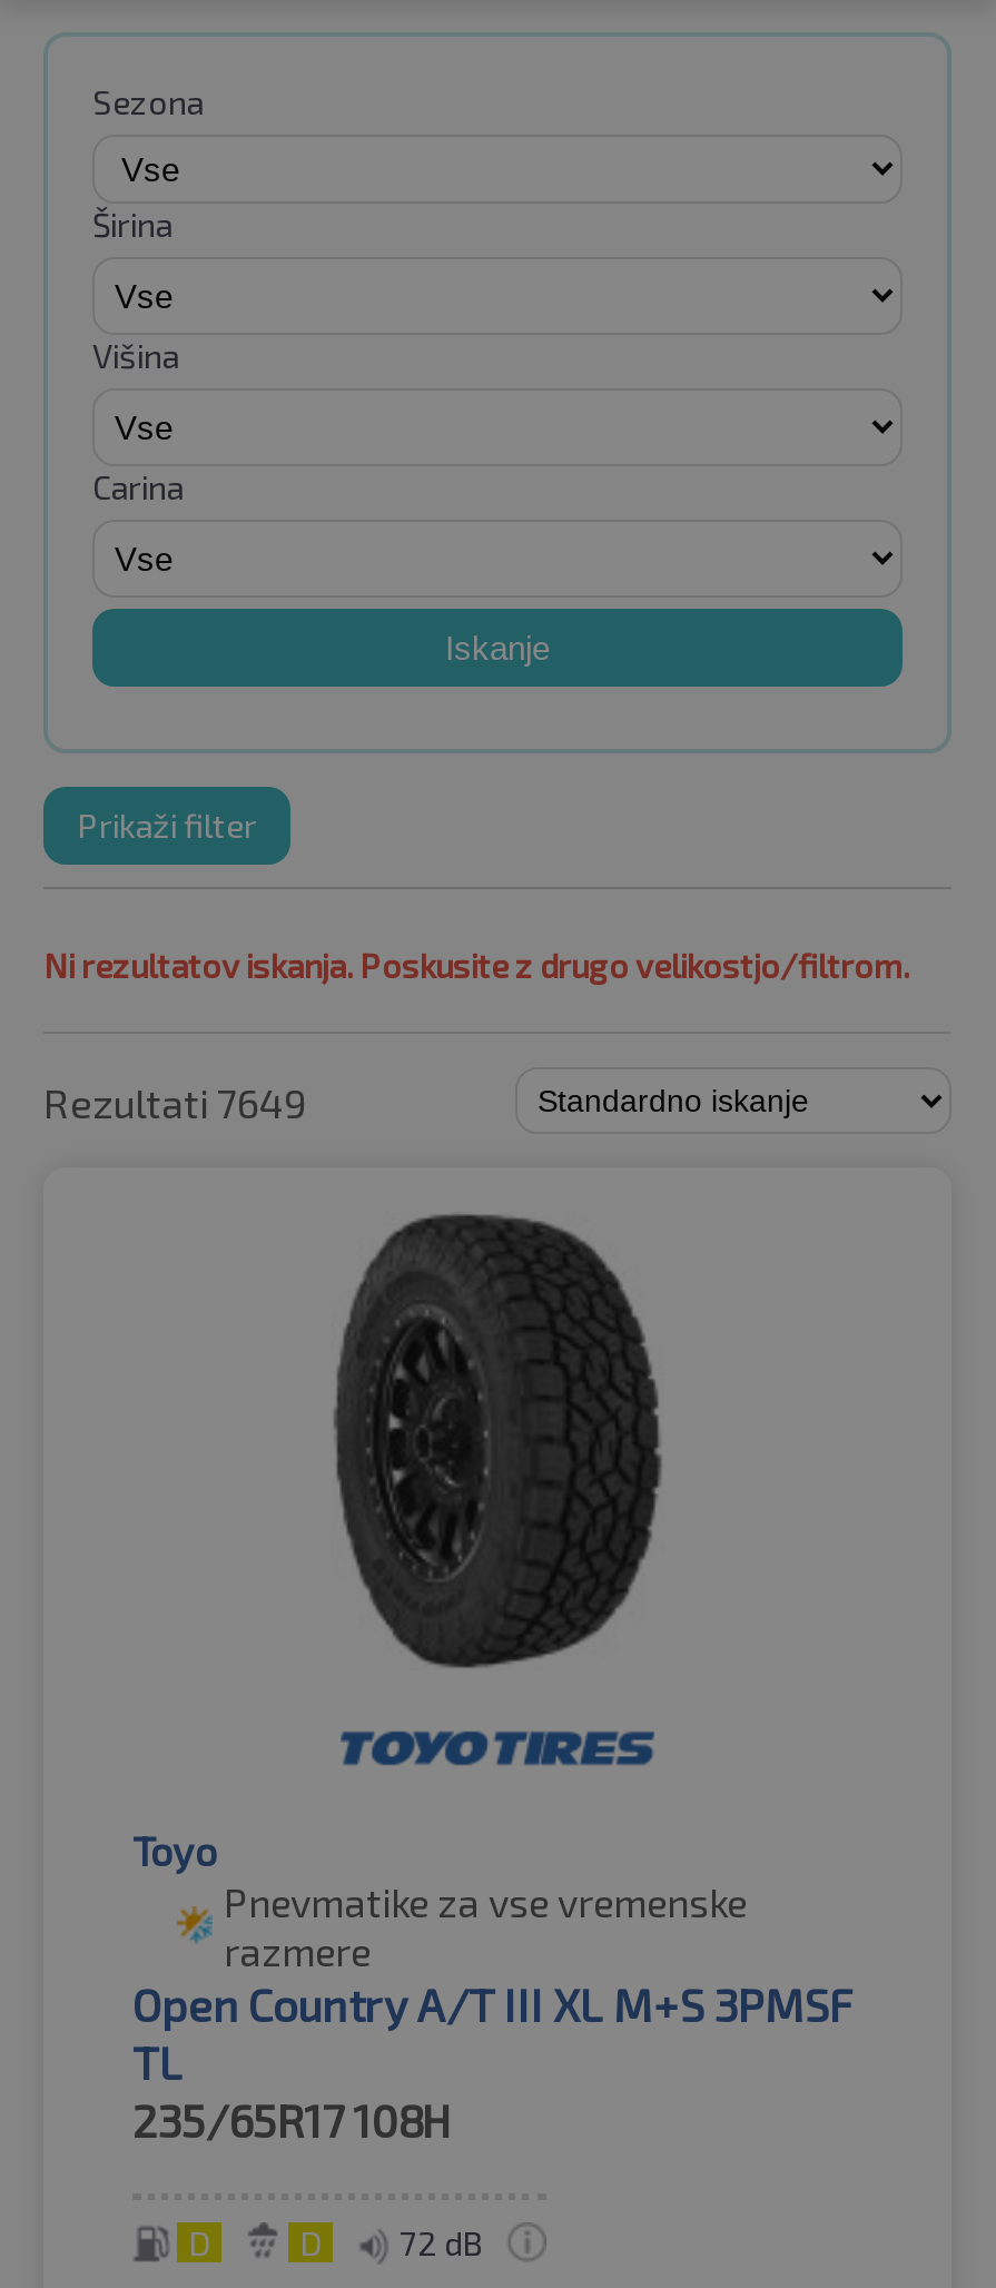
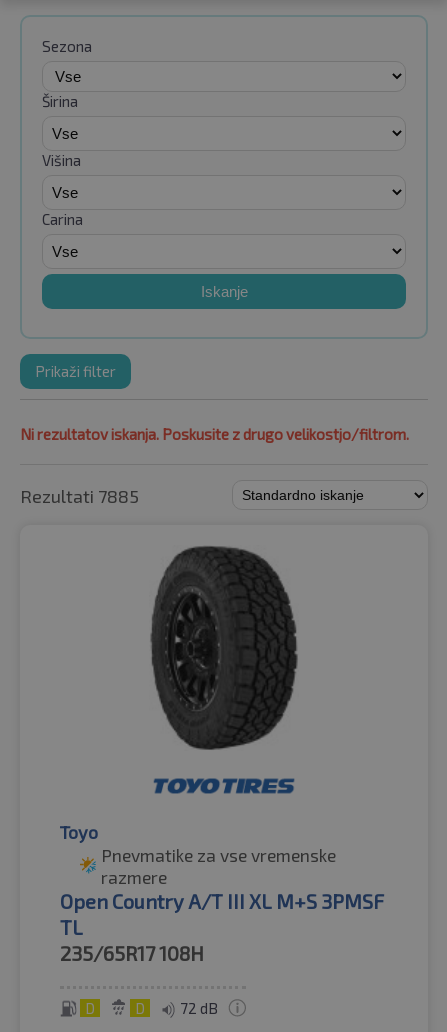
[43,1078,306,1127] Rezultati 7649 -> [20,485,139,507] Rezultati 7885

